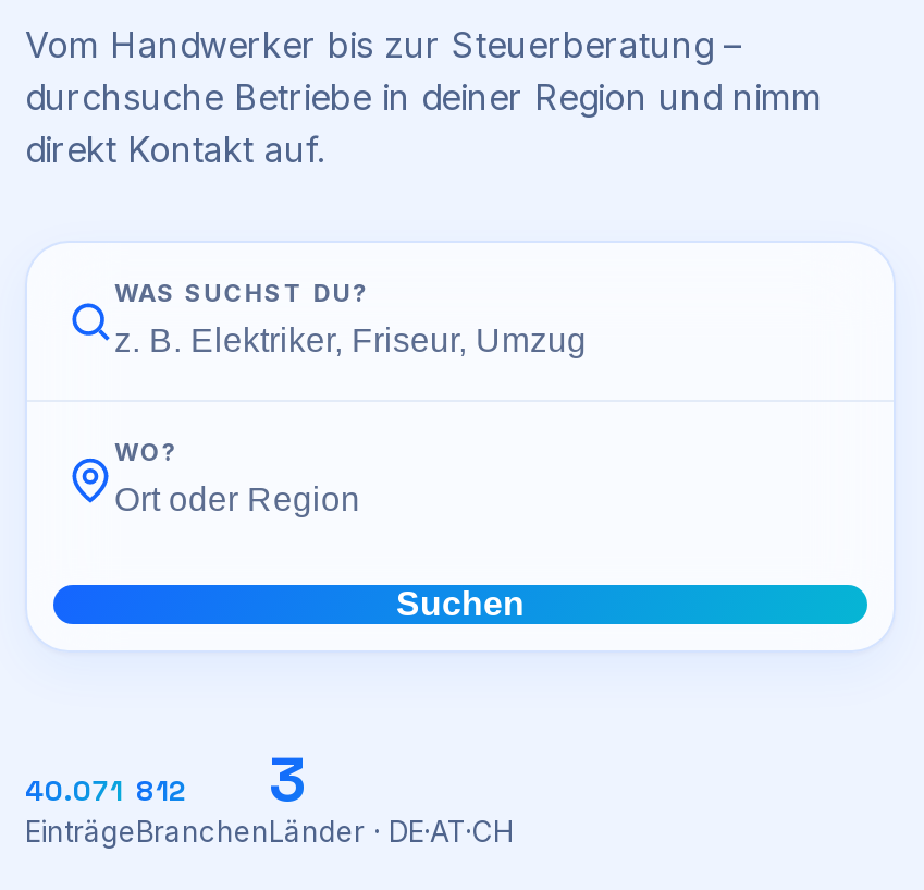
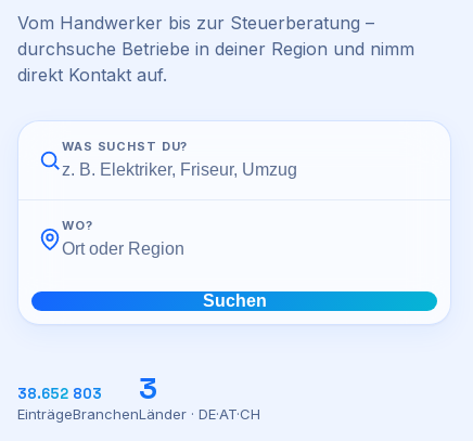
[25,772,123,809] 40.071 -> [17,385,68,403] 38.652
[136,772,186,809] 812 -> [73,385,102,403] 803

